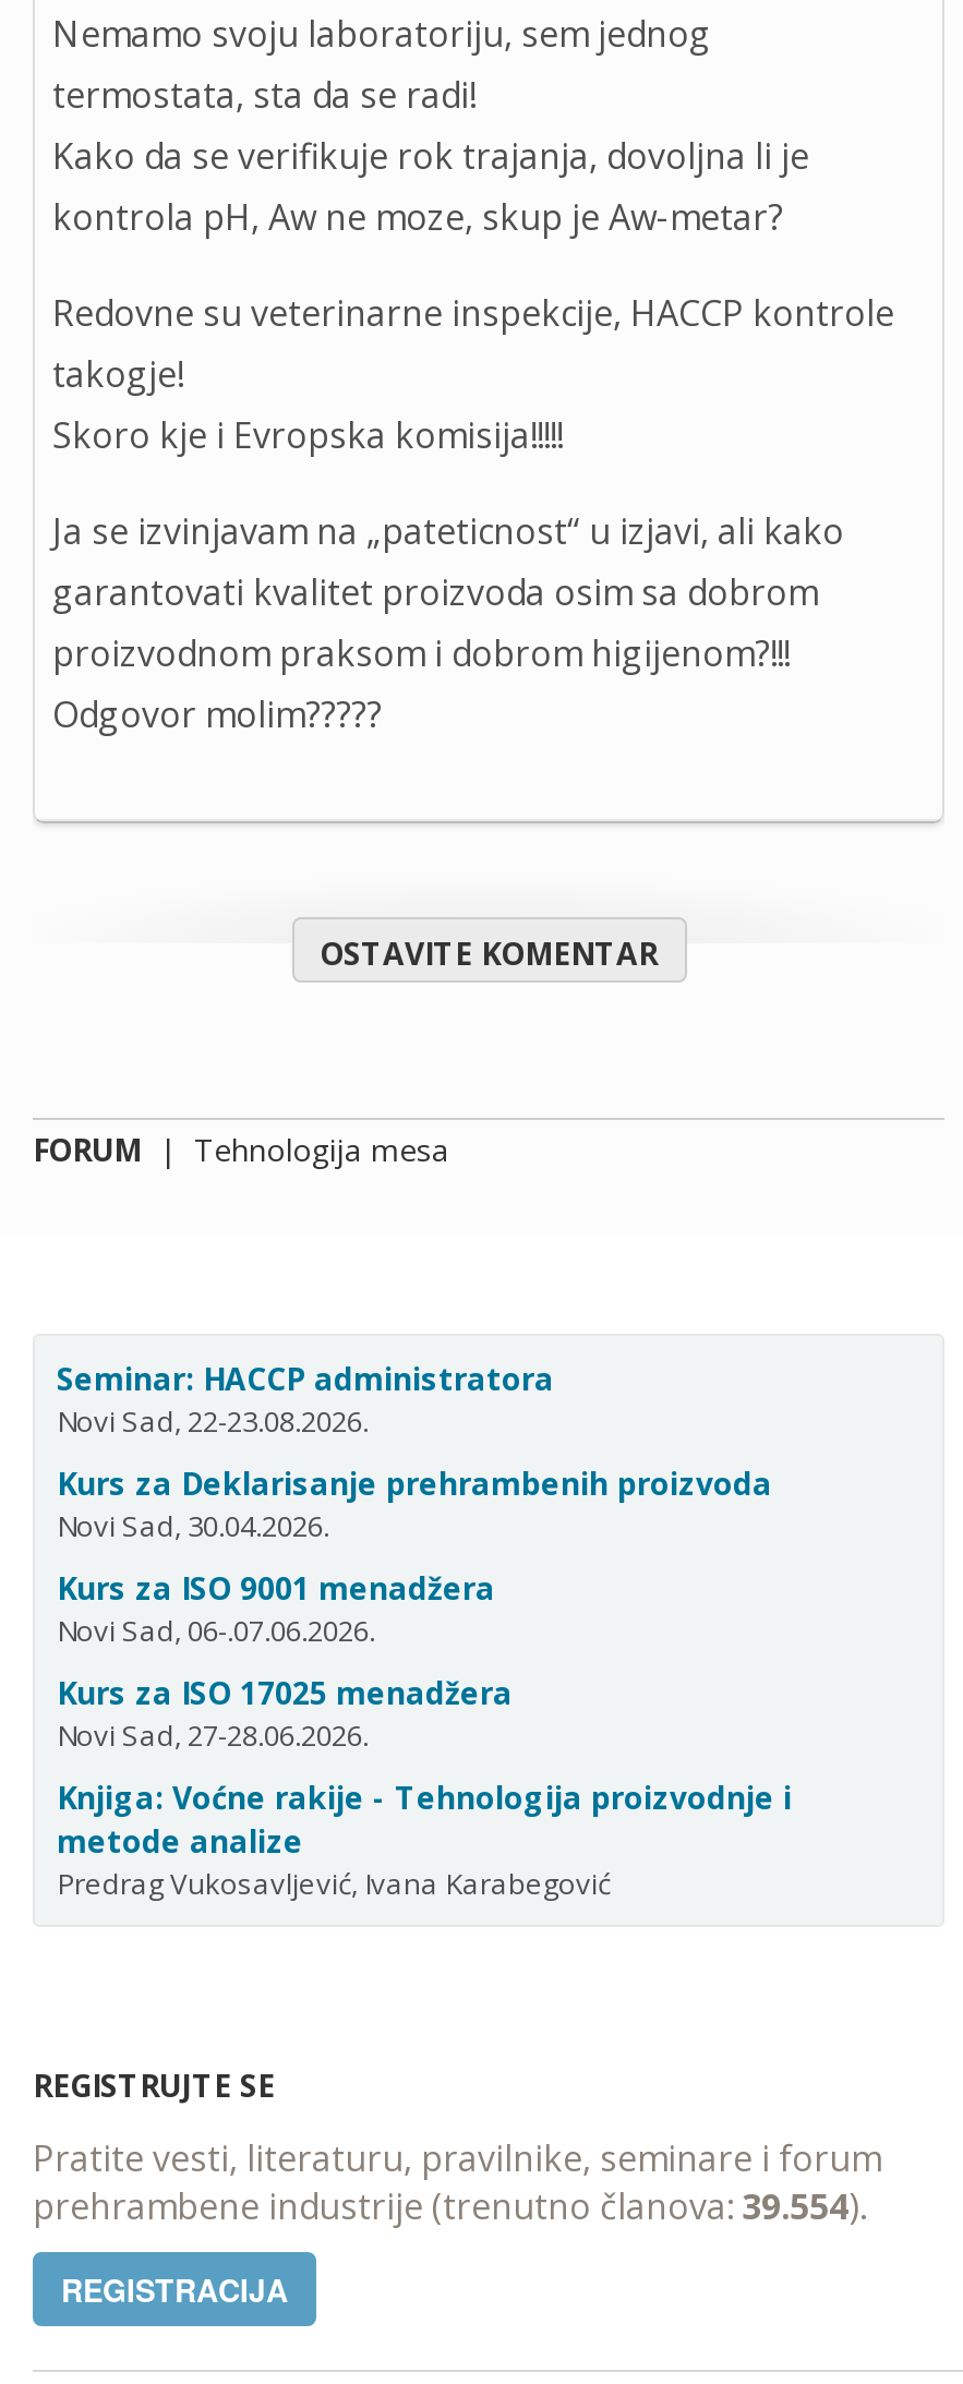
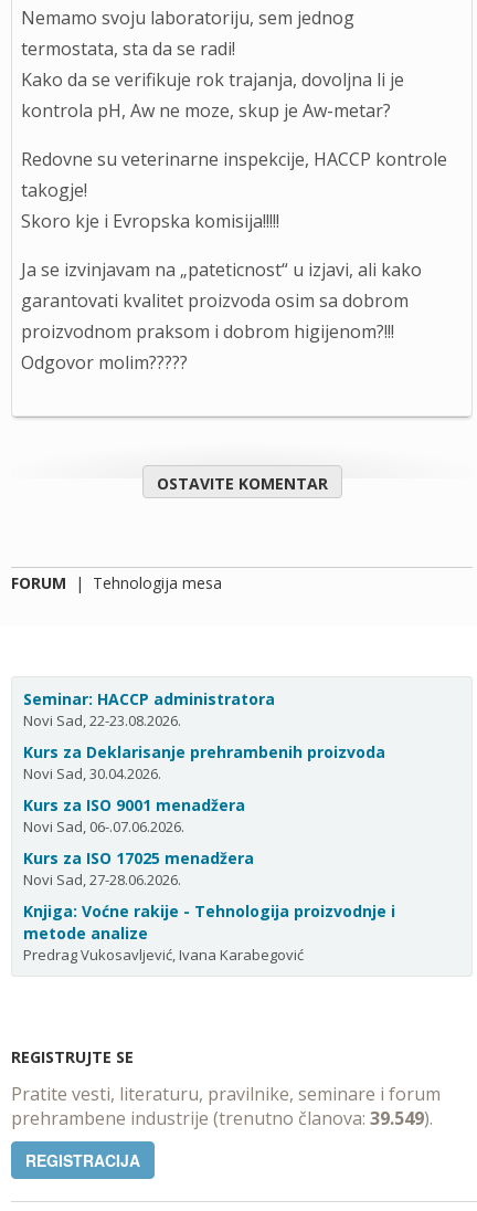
[33,2182,866,2230] prehrambene industrije (trenutno članova: 39.554). -> [11,1106,433,1130] prehrambene industrije (trenutno članova: 39.549).

